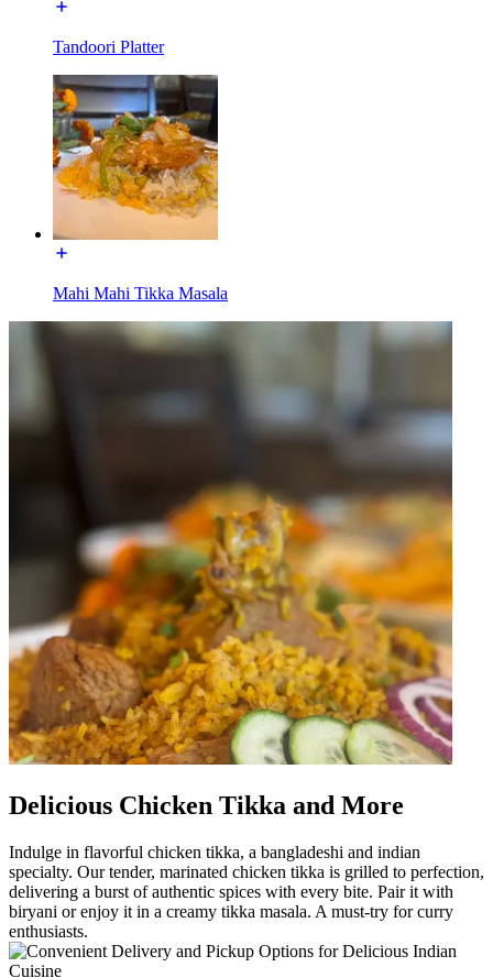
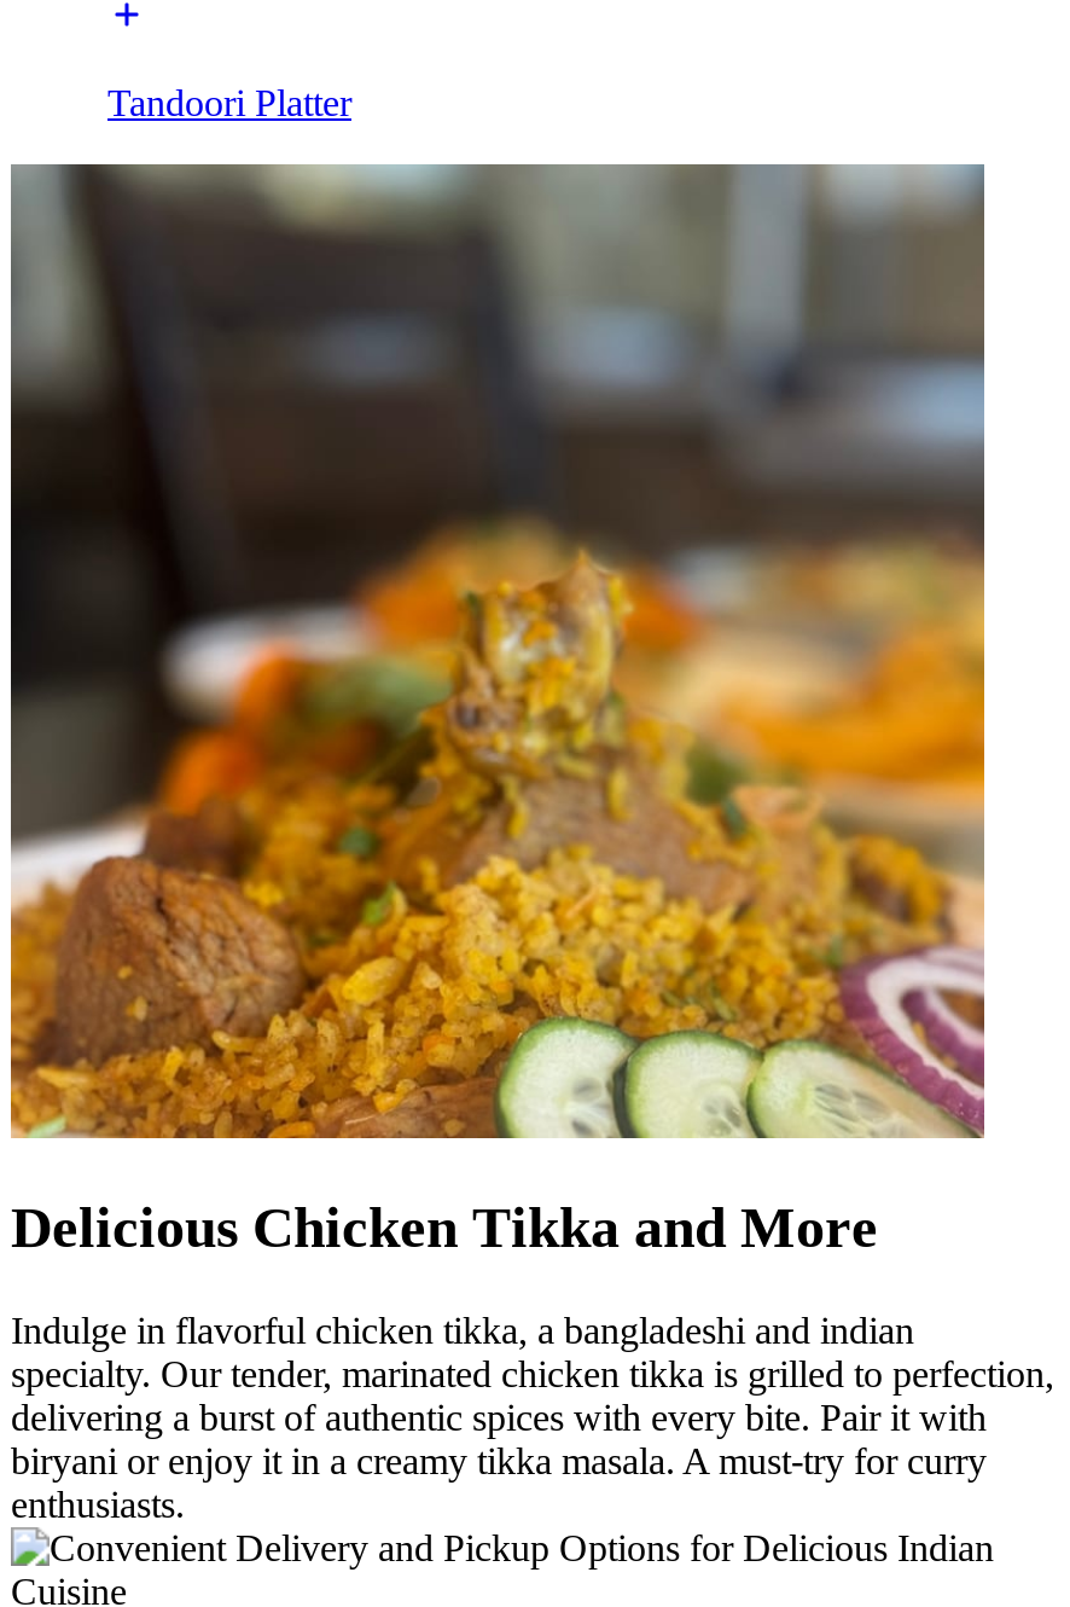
[52,75,228,302] [image] | Mahi Mahi Tikka Masala -> none

